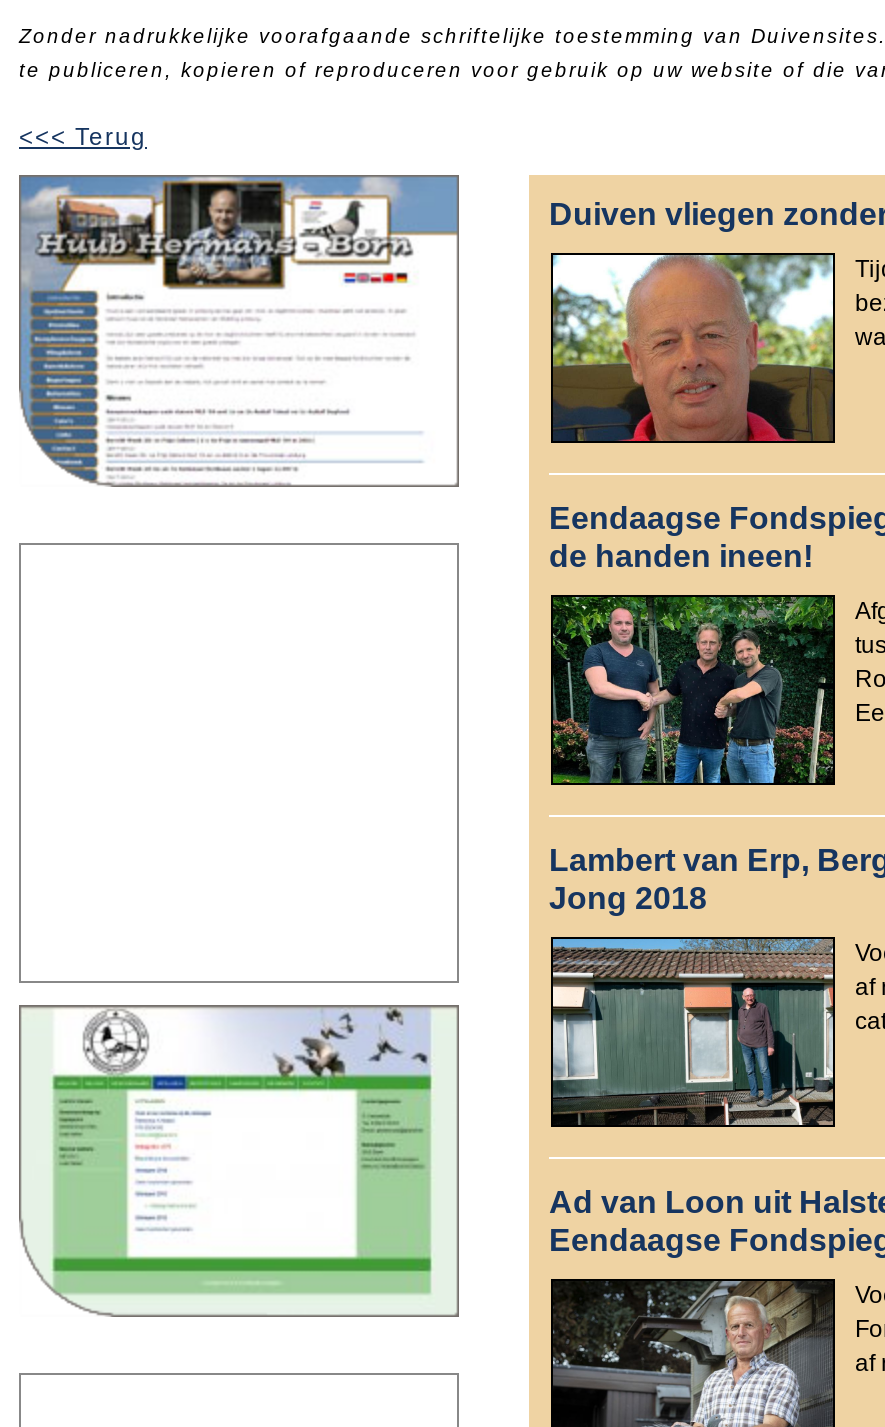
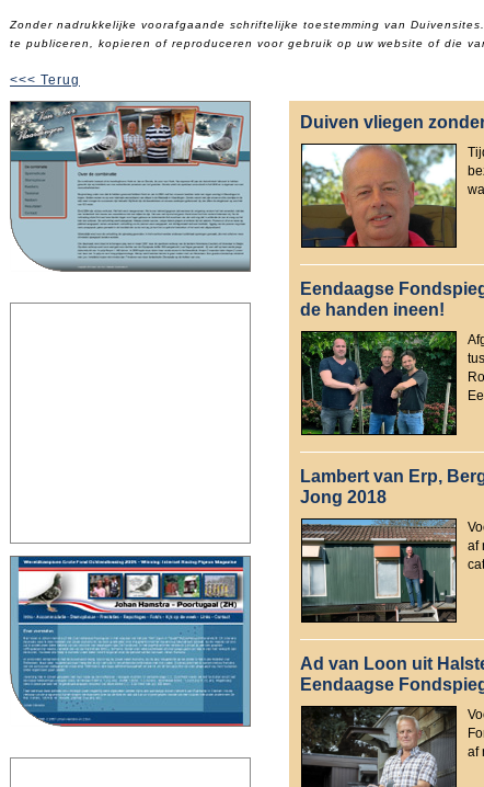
[19,175,457,487] [image] -> [10,101,251,272] [image]
[21,1005,457,1315] [image] -> [10,556,251,727] [image]

